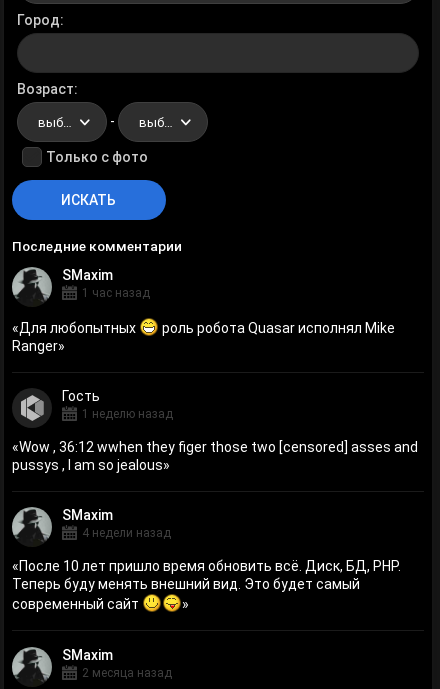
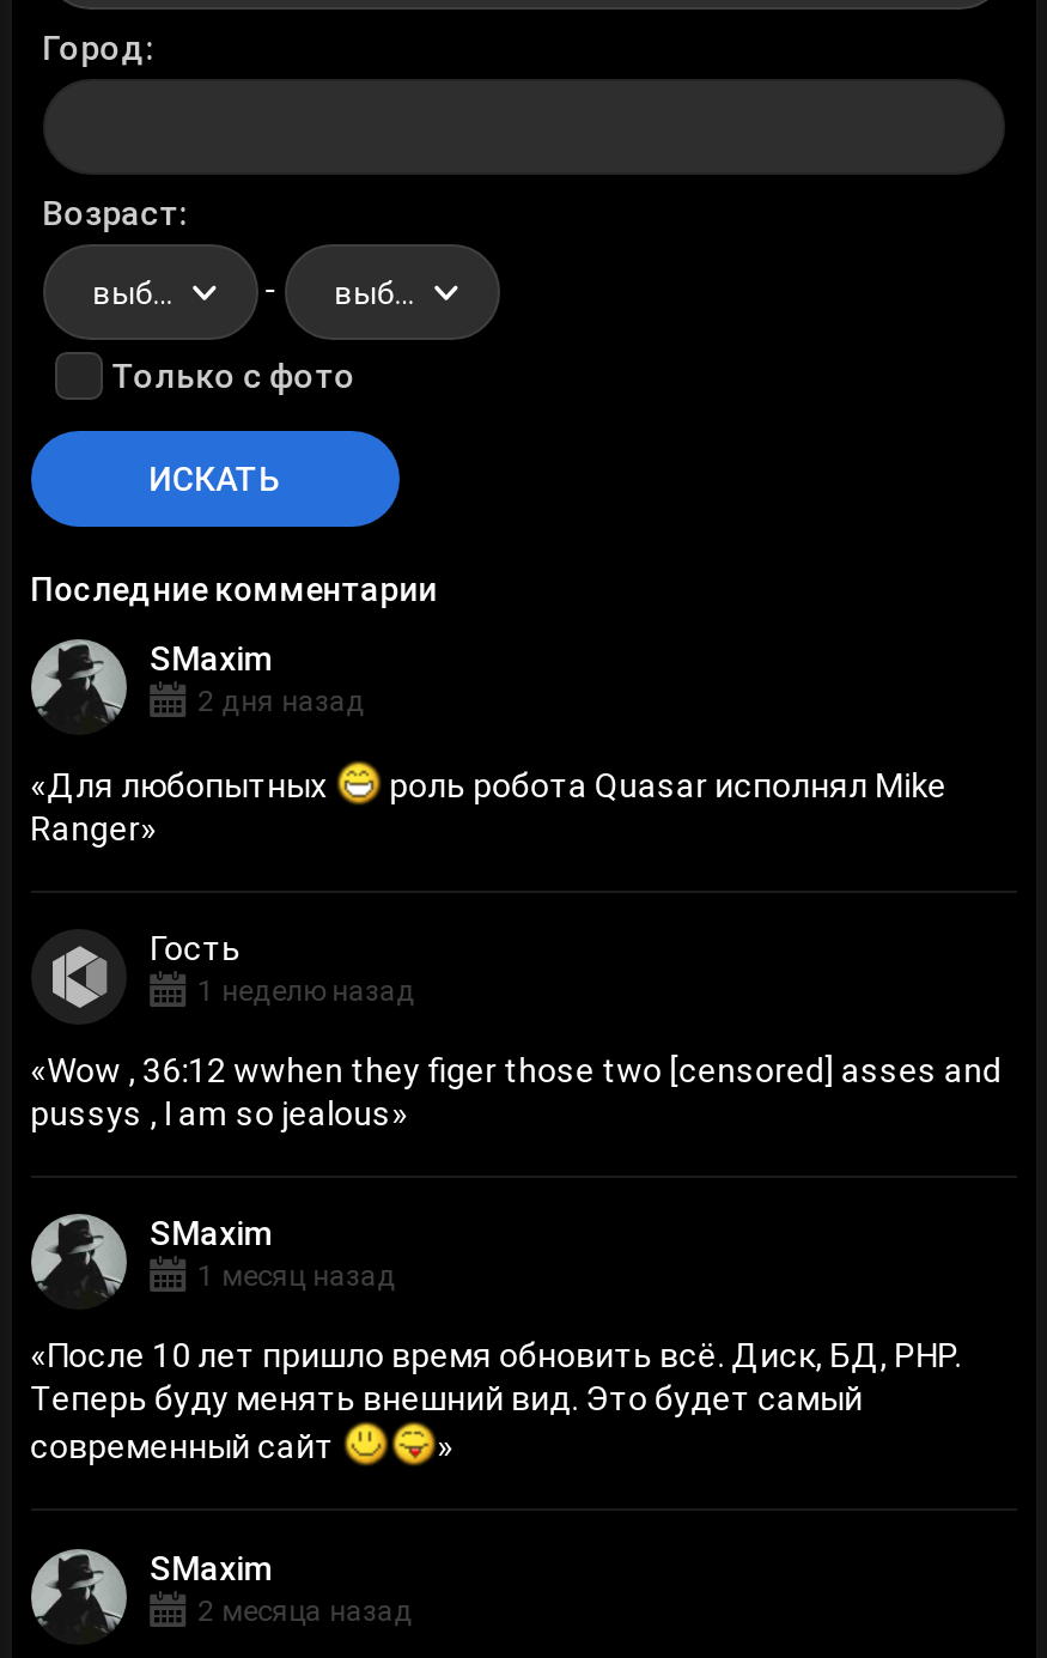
[82,286,150,300] 1 час назад -> [198,685,365,718] 2 дня назад
[82,526,171,540] 4 недели назад -> [198,1260,396,1294] 1 месяц назад

